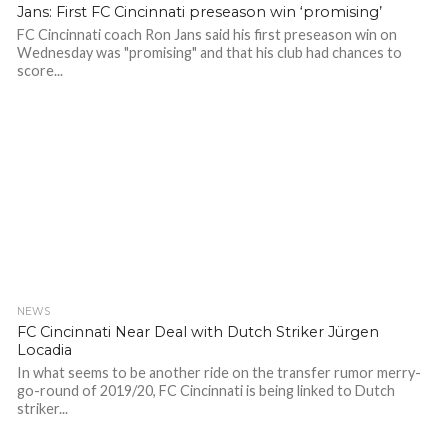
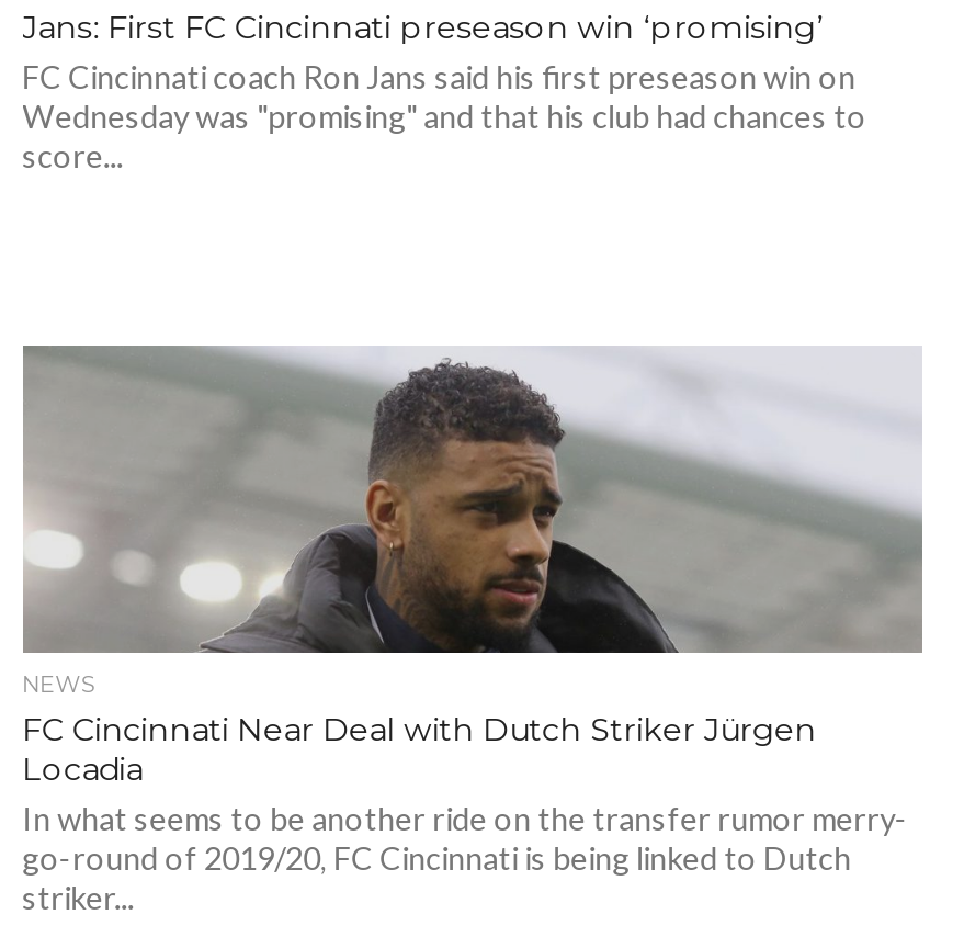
none -> [21,345,925,656] [image]

